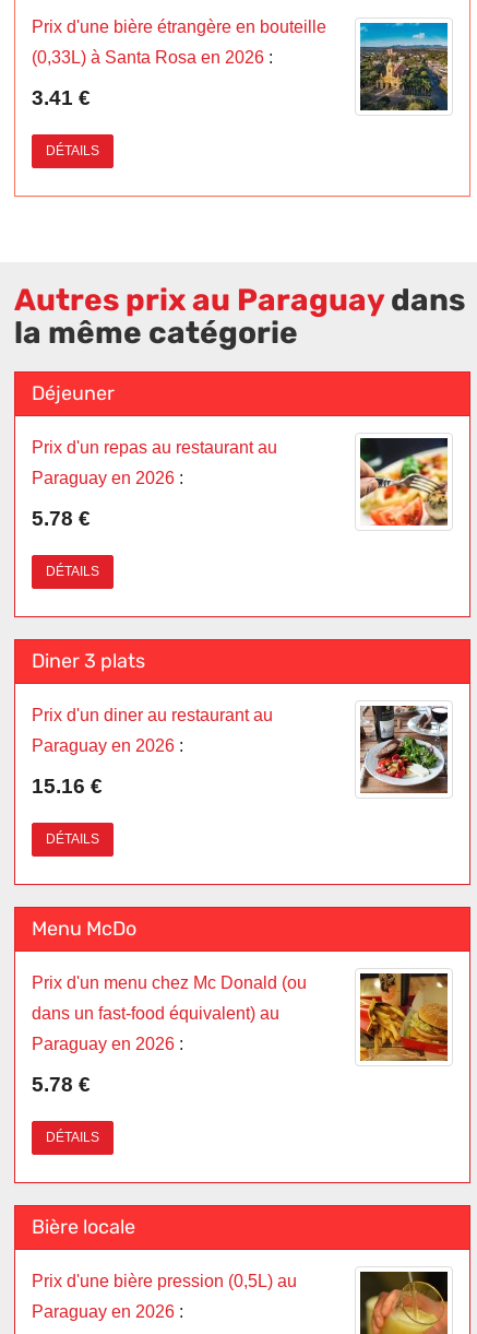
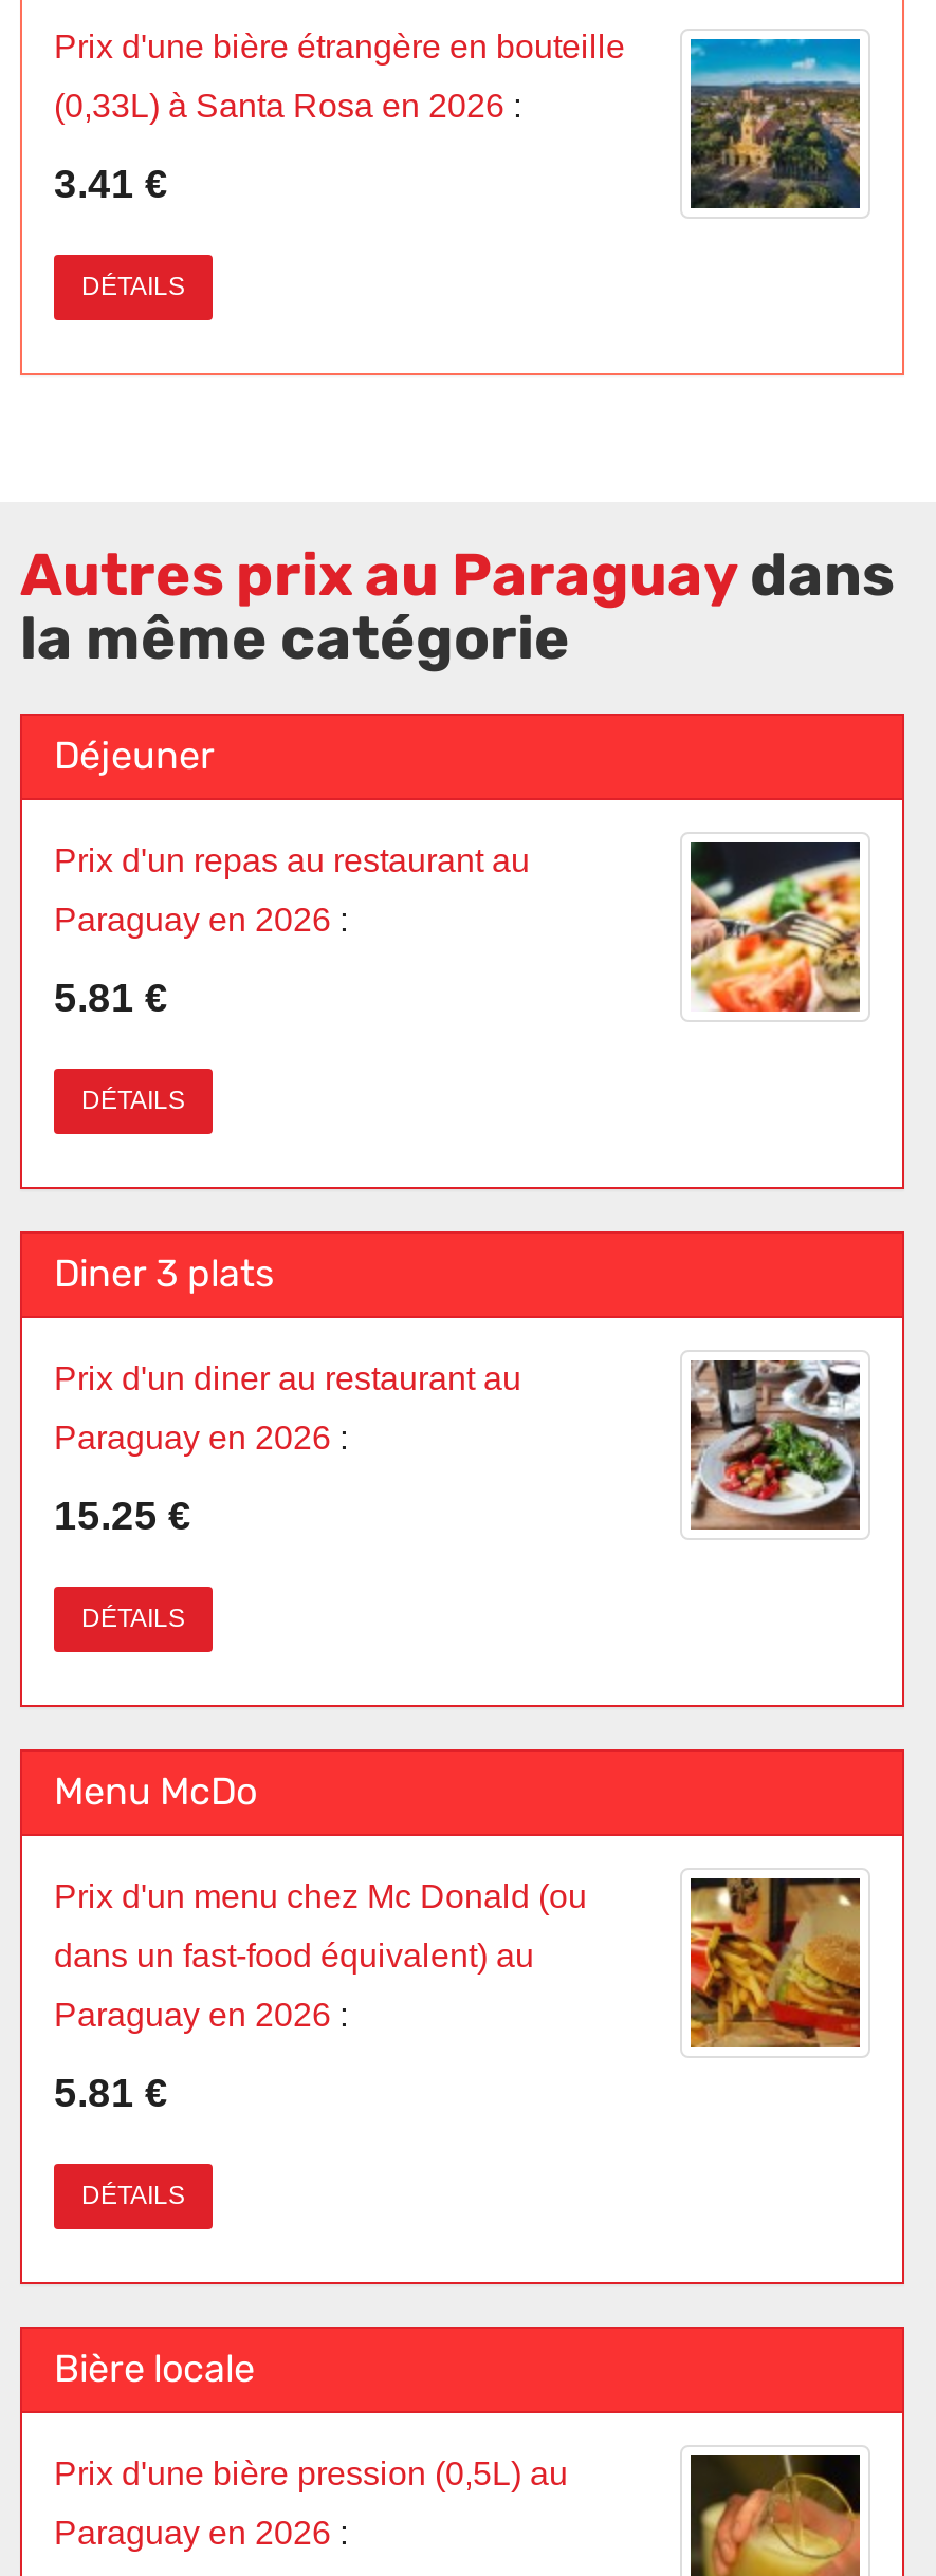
[32,507,91,530] 5.78 € -> [54,976,168,1020] 5.81 €
[32,775,103,798] 15.16 € -> [54,1494,191,1538] 15.25 €
[32,1073,91,1096] 5.78 € -> [54,2071,168,2115] 5.81 €

